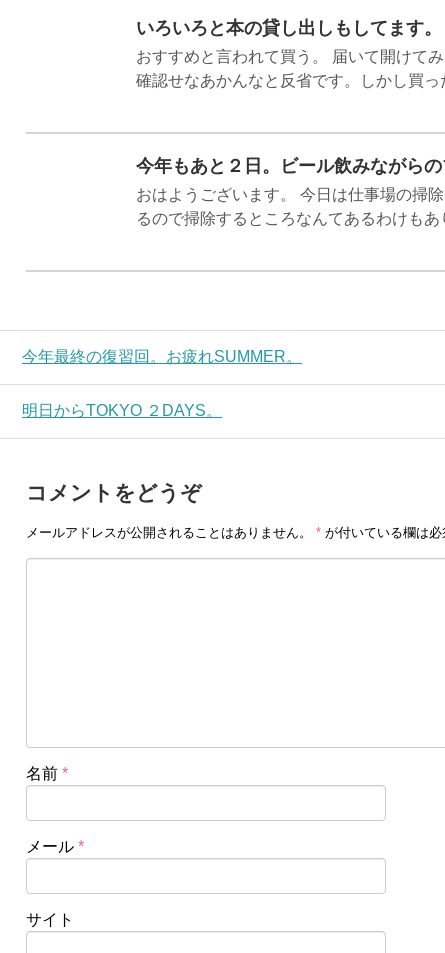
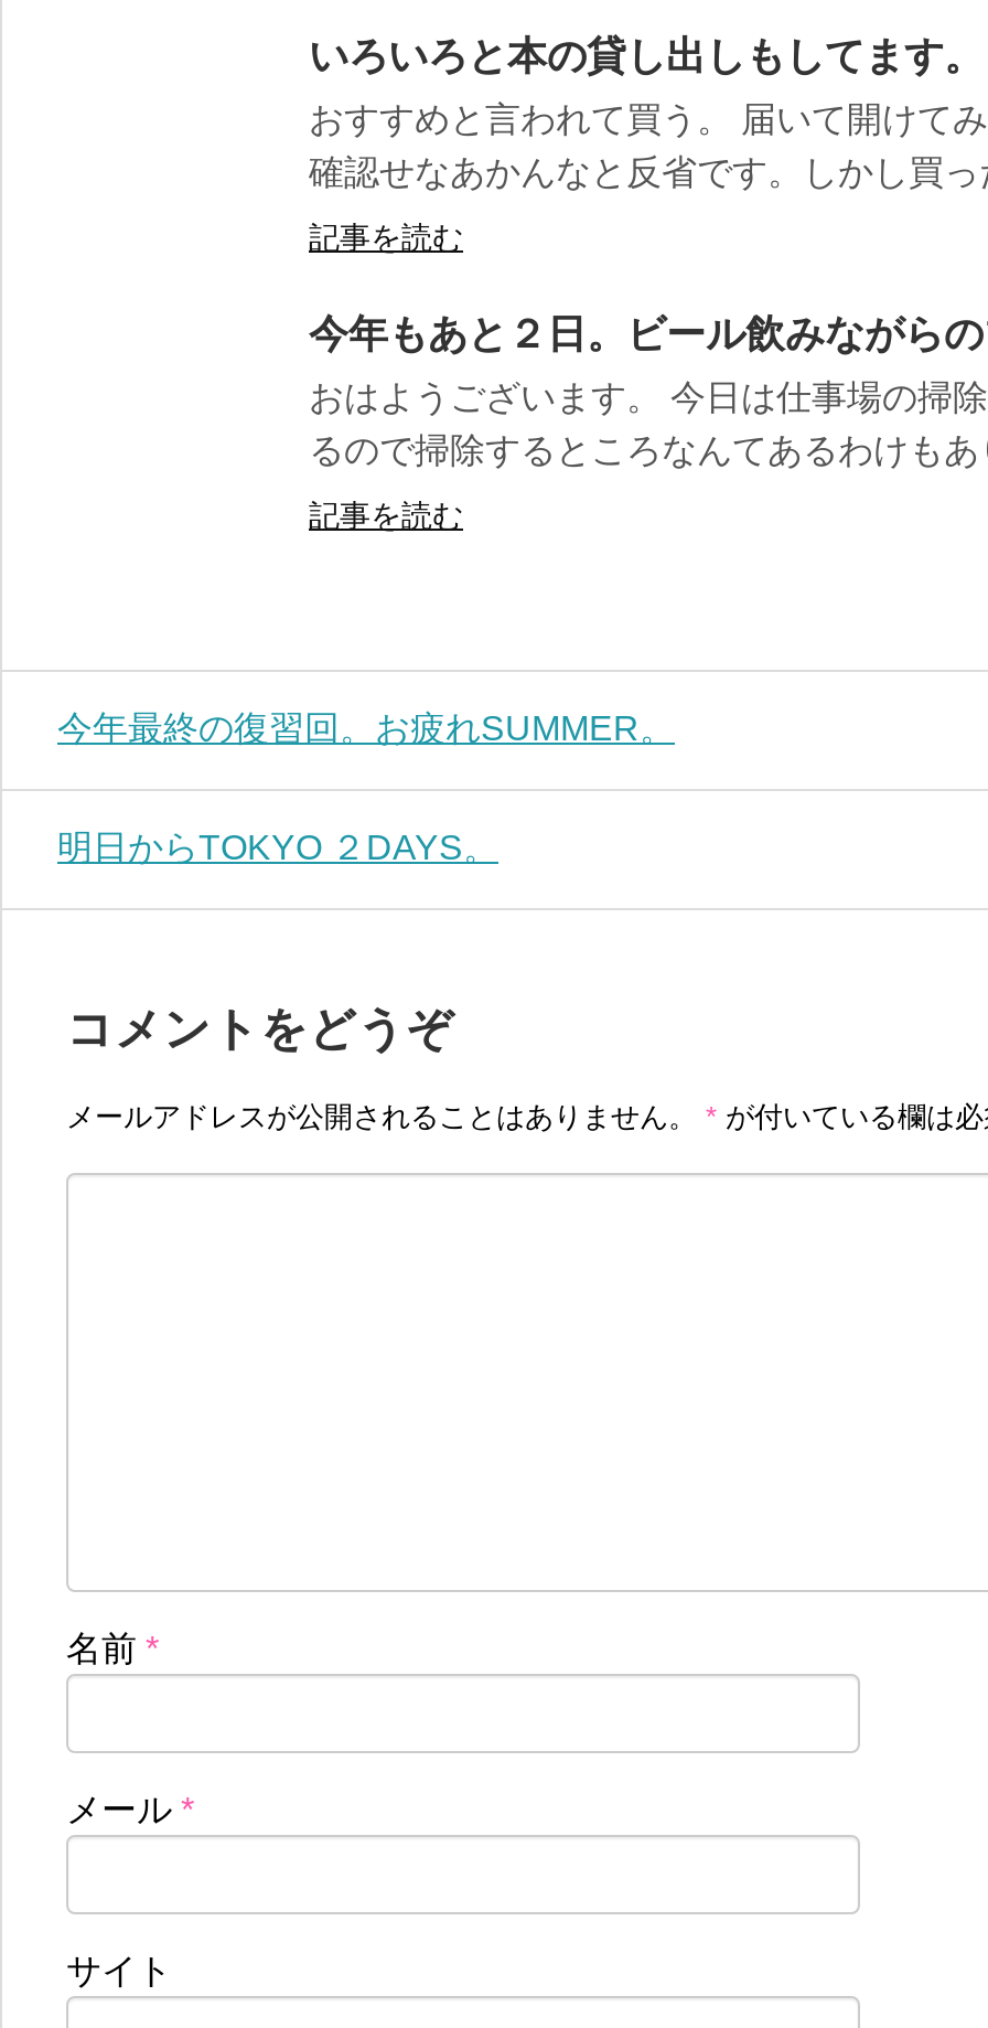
none -> [309,218,463,254] 記事を読む
none -> [309,496,463,532] 記事を読む

